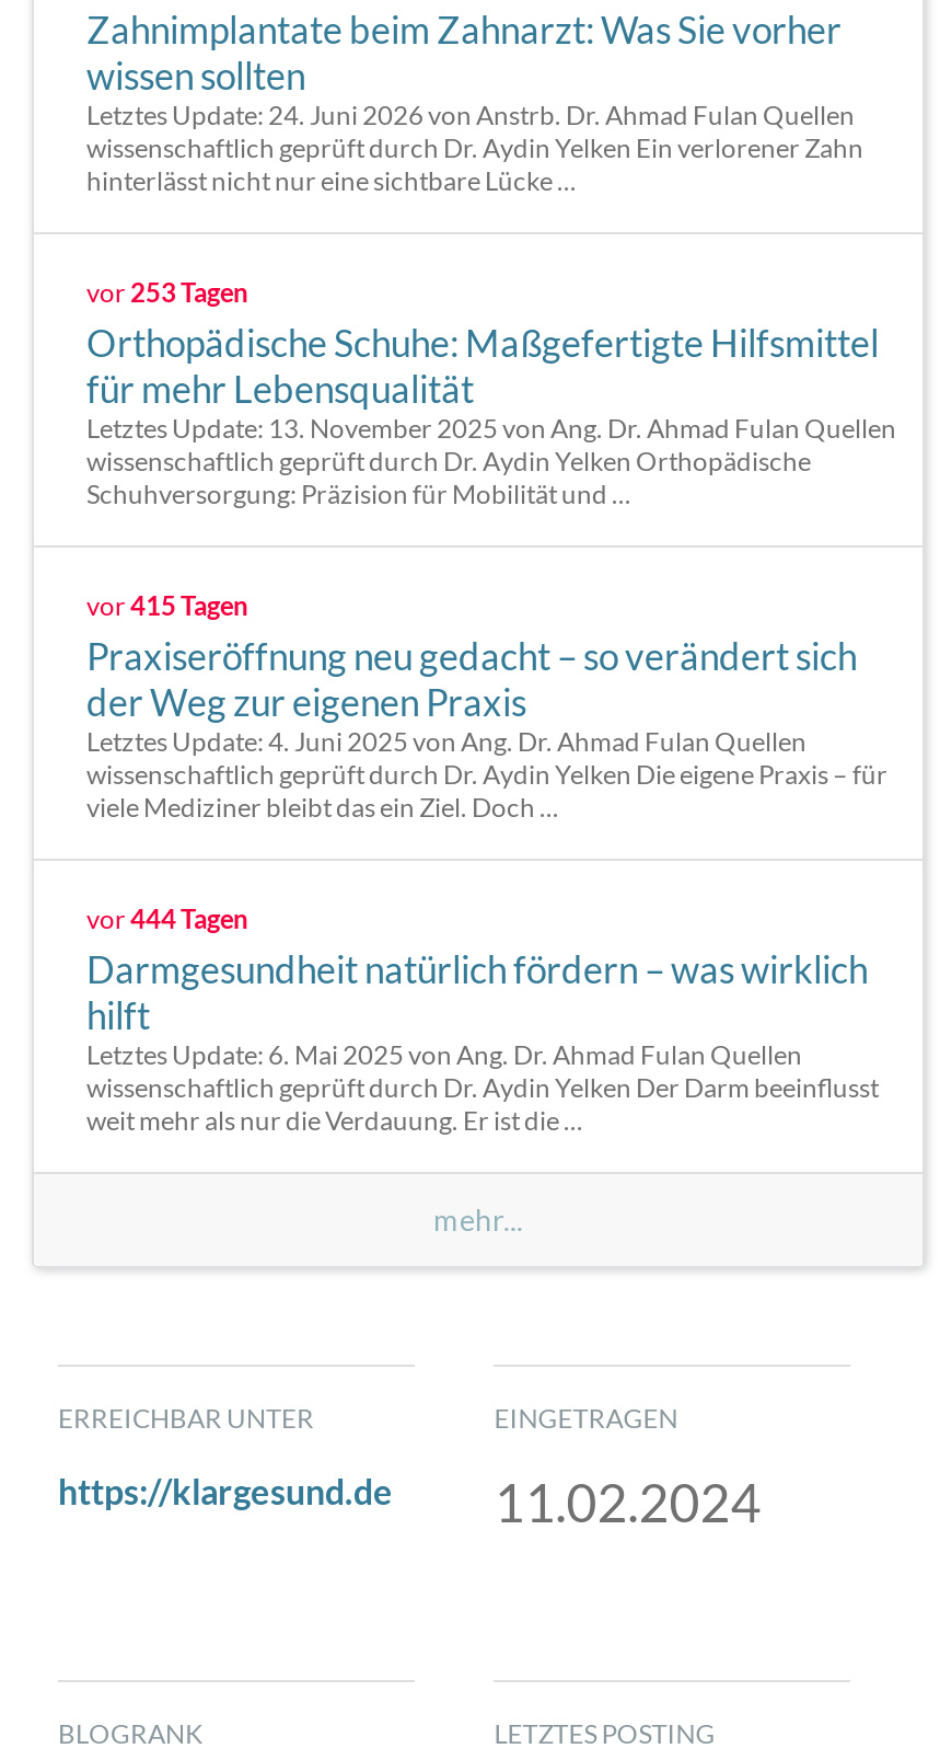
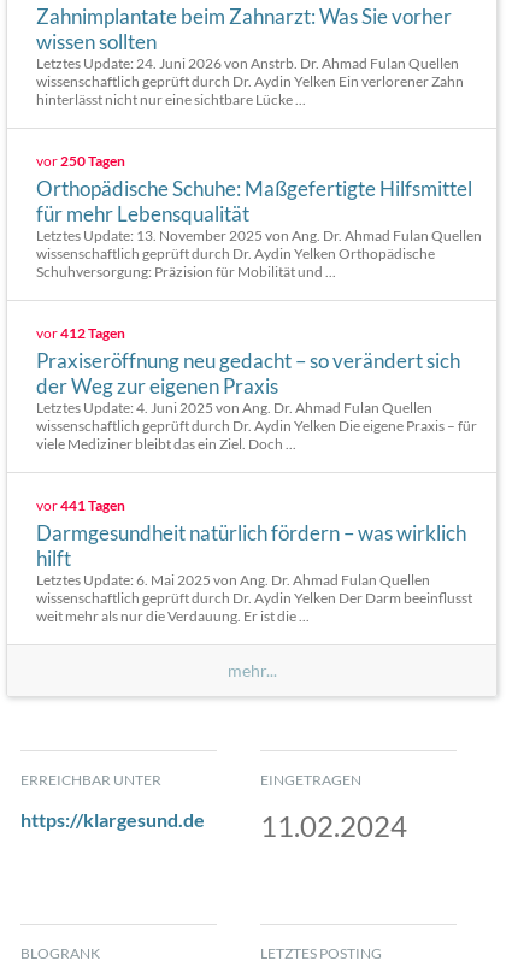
[86,276,248,309] vor 253 Tagen -> [36,152,125,170] vor 250 Tagen
[86,589,248,622] vor415 Tagen -> [36,324,125,342] vor412 Tagen
[86,902,248,935] vor444 Tagen -> [36,496,125,514] vor441 Tagen

